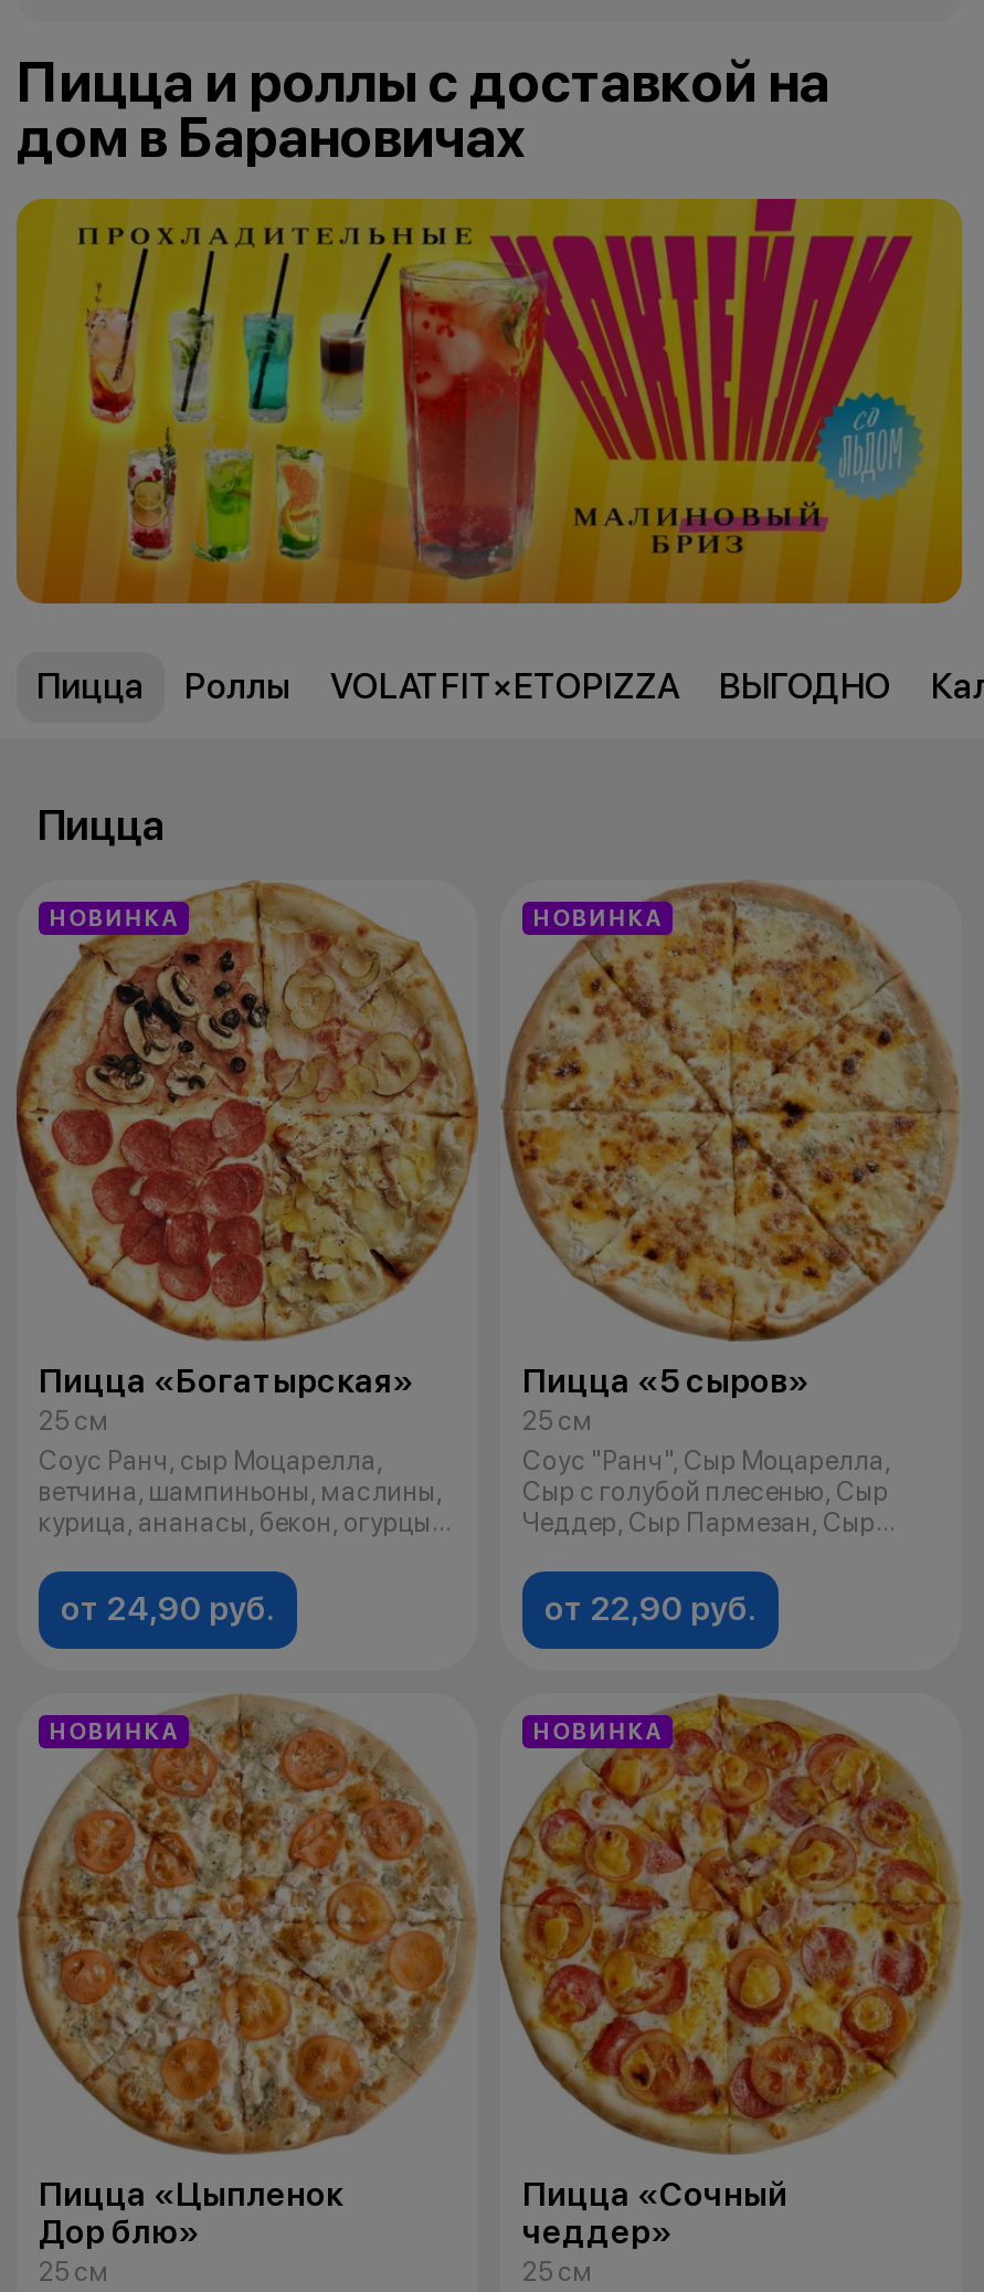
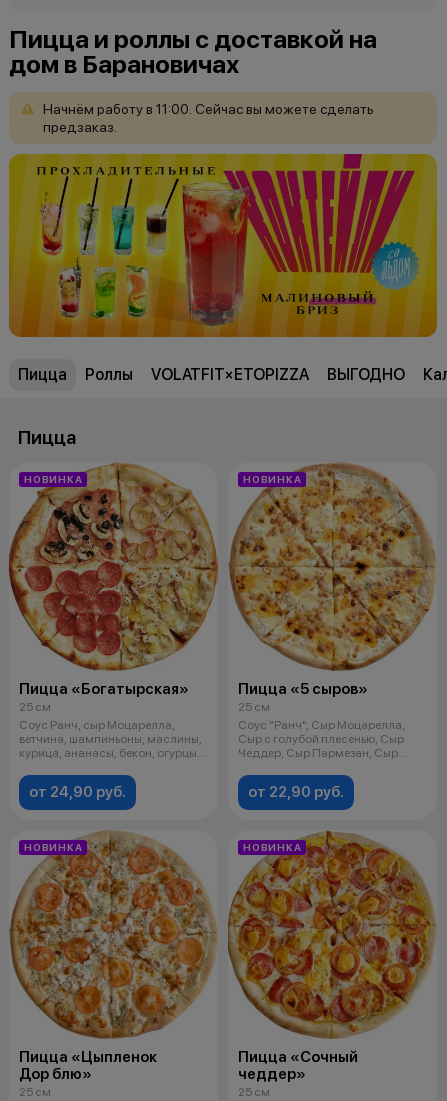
none -> [43,101,374,135] Начнём работу в 11:00. Сейчас вы можете сделать | предзаказ.

